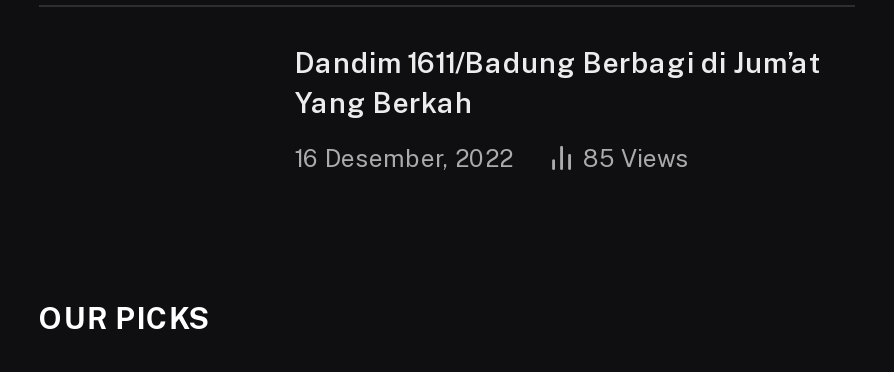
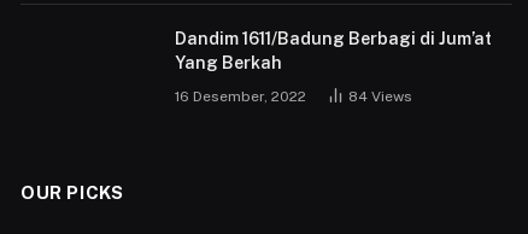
[583,145,689,173] 85 Views -> [348,88,412,105] 84 Views

